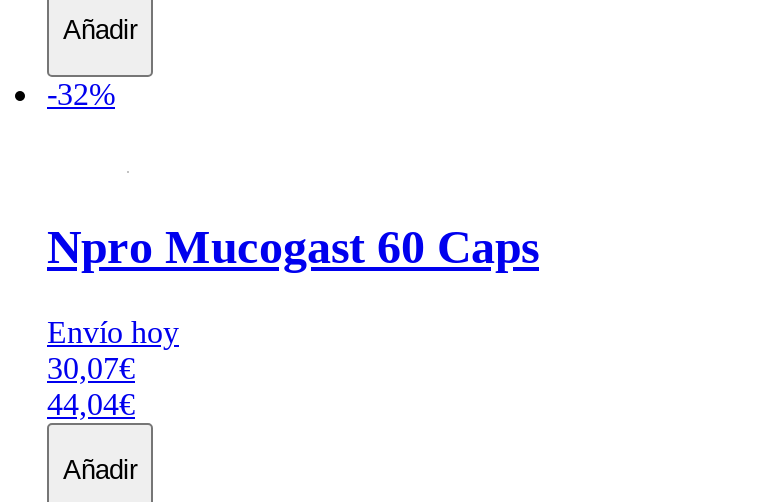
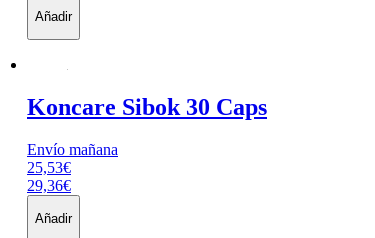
[47,77,539,421] -32% | Npro Mucogast 60 Caps | Envío hoy | 30,07€ | 44,04€ -> [27,94,267,194] Koncare Sibok 30 Caps | Envío mañana | 25,53€ | 29,36€

